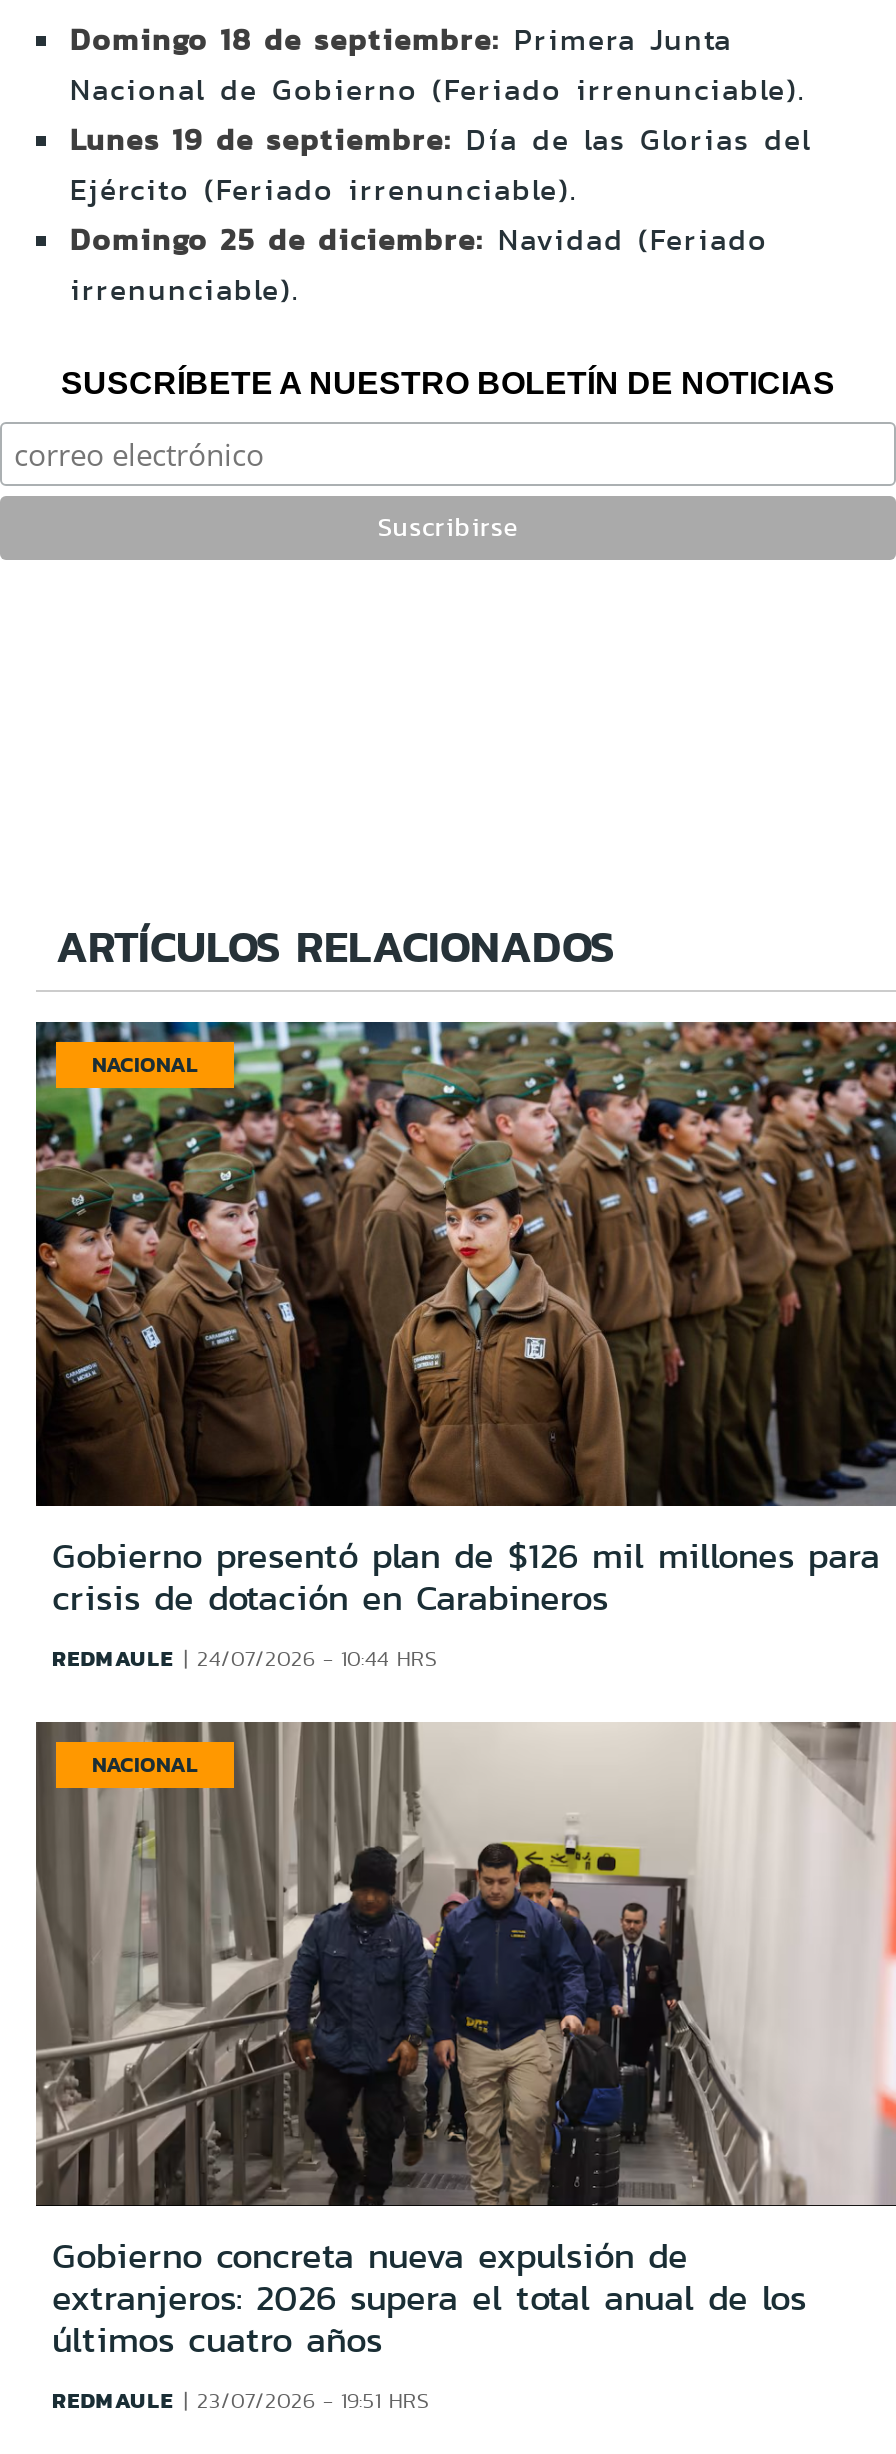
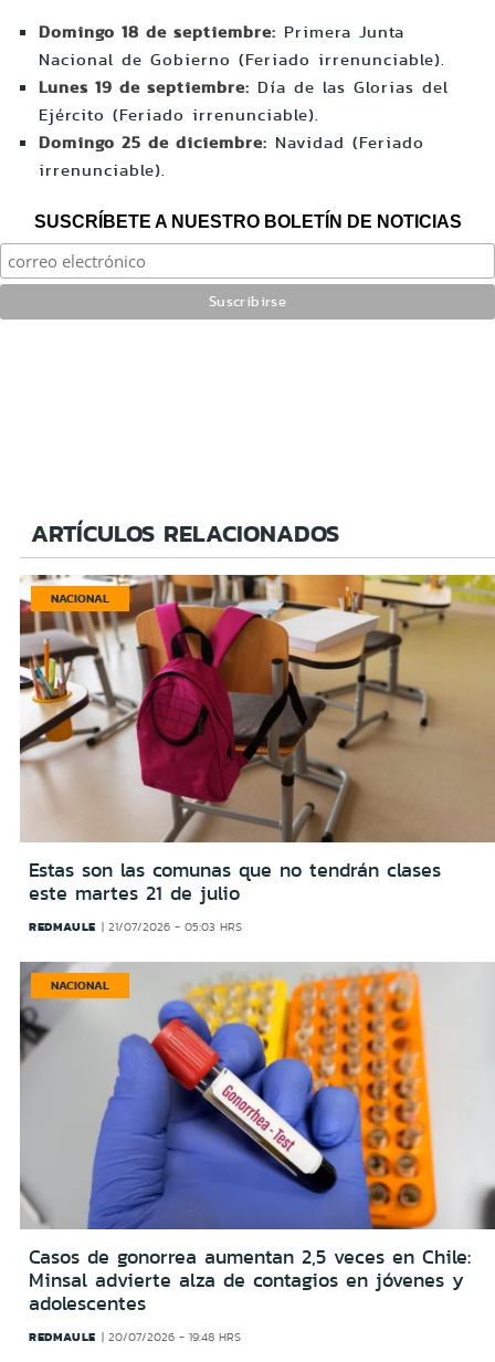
[34,1020,890,1624] [image] | Gobierno presentó plan de $126 mil millones para | crisis de dotación en Carabineros -> [19,574,492,908] [image] | Estas son las comunas que no tendrán clases | este martes 21 de julio
[52,1642,437,1674] REDMAULE 24/07/2026 - 10:44 HRS -> [29,918,242,935] REDMAULE 21/07/2026 - 05:03 HRS
[36,1720,890,2367] [image] | Gobierno concreta nueva expulsión de | extranjeros: 2026 supera el total anual de los | últimos cuatro años -> [20,962,492,1318] [image] | Casos de gonorrea aumentan 2,5 veces en Chile: | Minsal advierte alza de contagios en jóvenes y | adolescentes
[52,2385,429,2417] REDMAULE 23/07/2026 - 19:51 HRS -> [29,1328,241,1346] REDMAULE 20/07/2026 - 19:48 HRS

